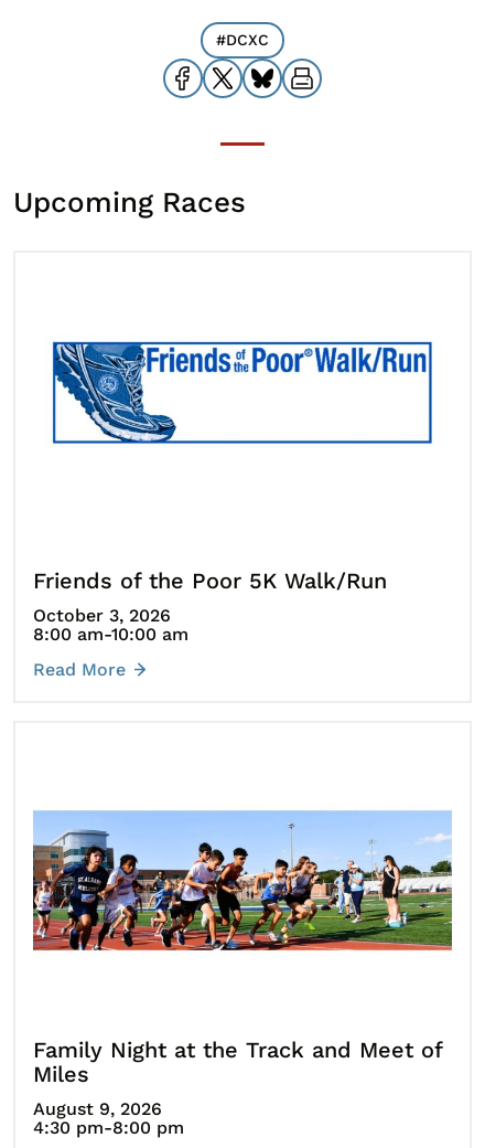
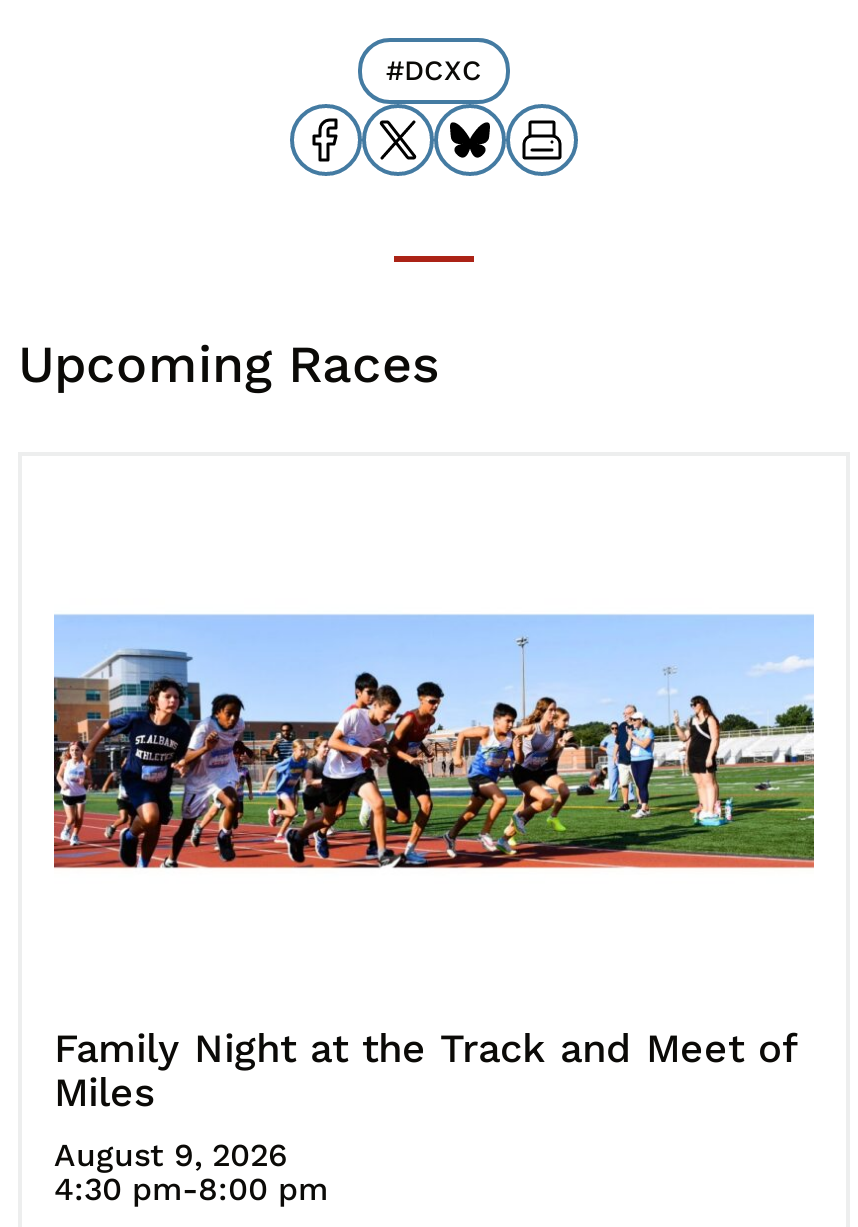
[52,342,433,445] [image] -> none
[33,567,387,680] Friends of the Poor 5K Walk/Run | October 3, 2026 | 8:00 am-10:00 am | Read More -> none

